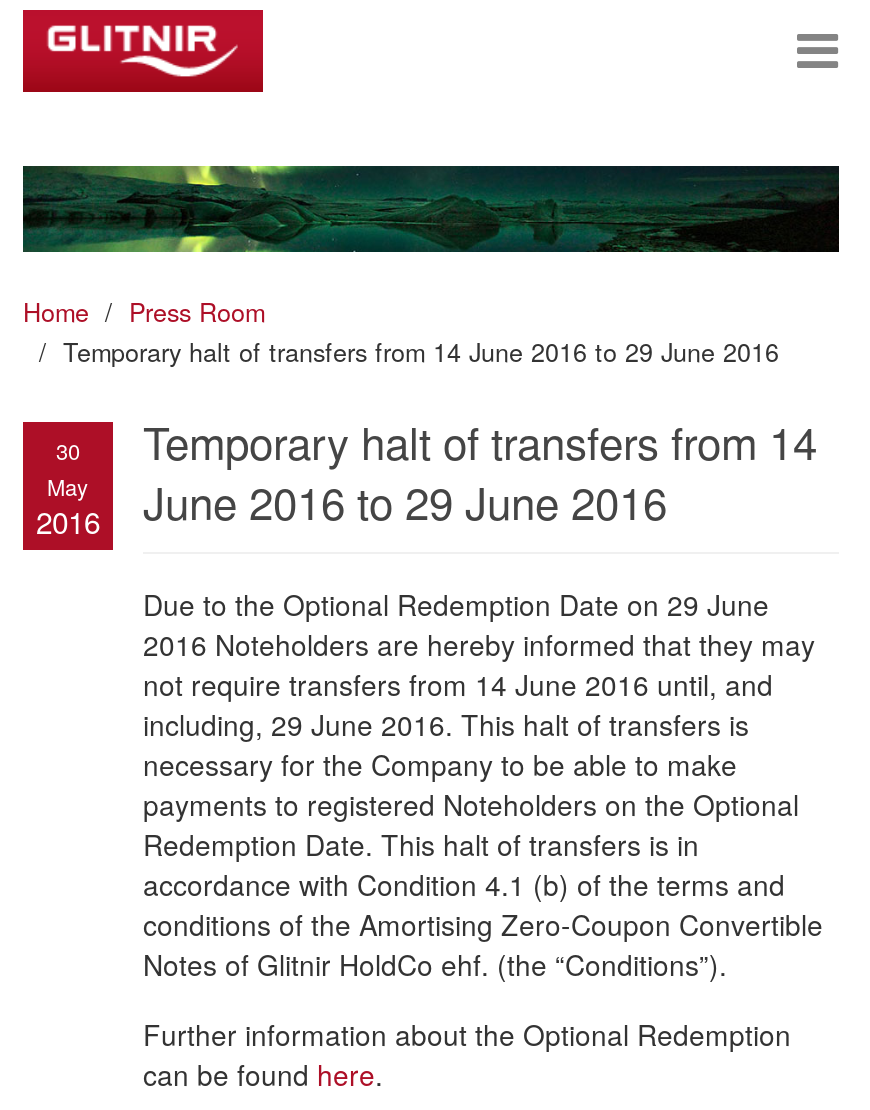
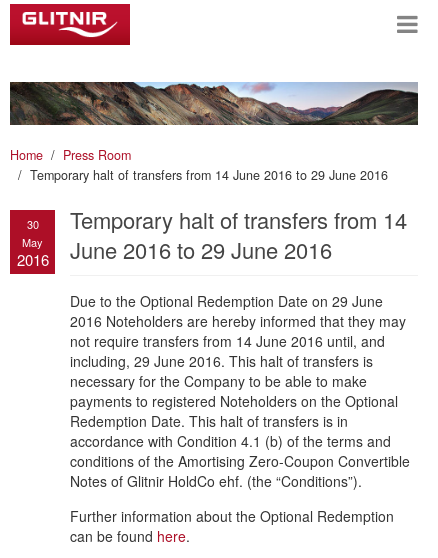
[23,164,839,254] [image] -> [10,81,418,126] [image]

